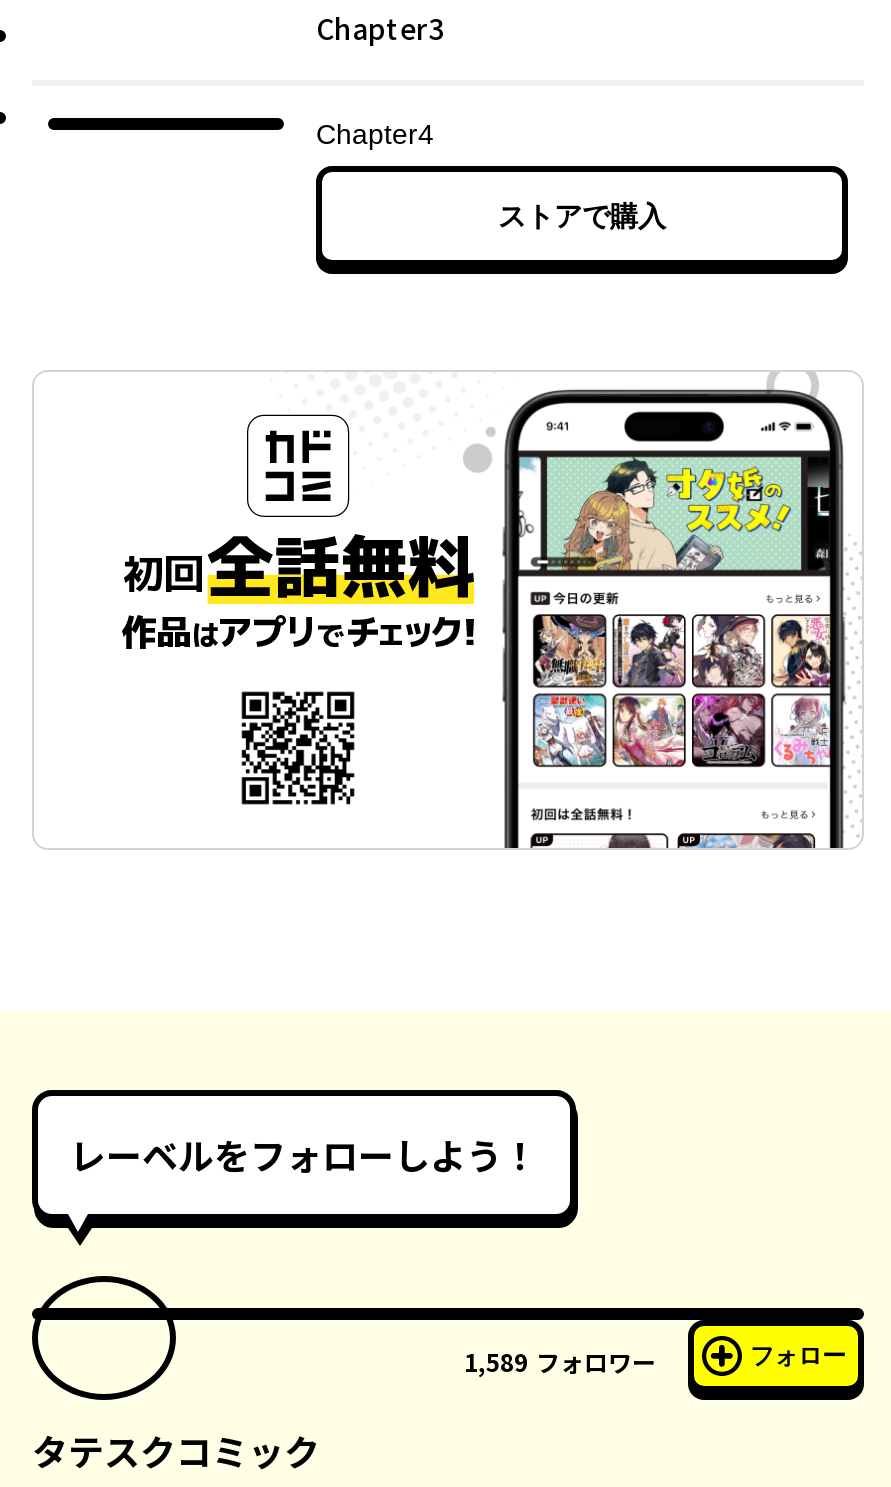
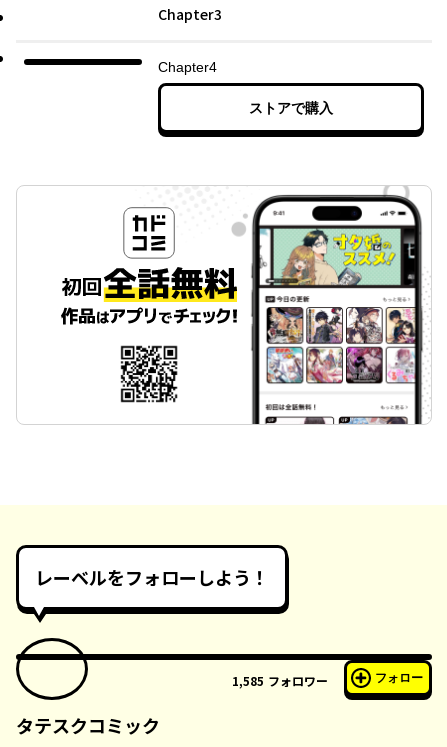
[464,1343,656,1377] 1,589 フォロワー -> [232,671,328,688] 1,585 フォロワー

